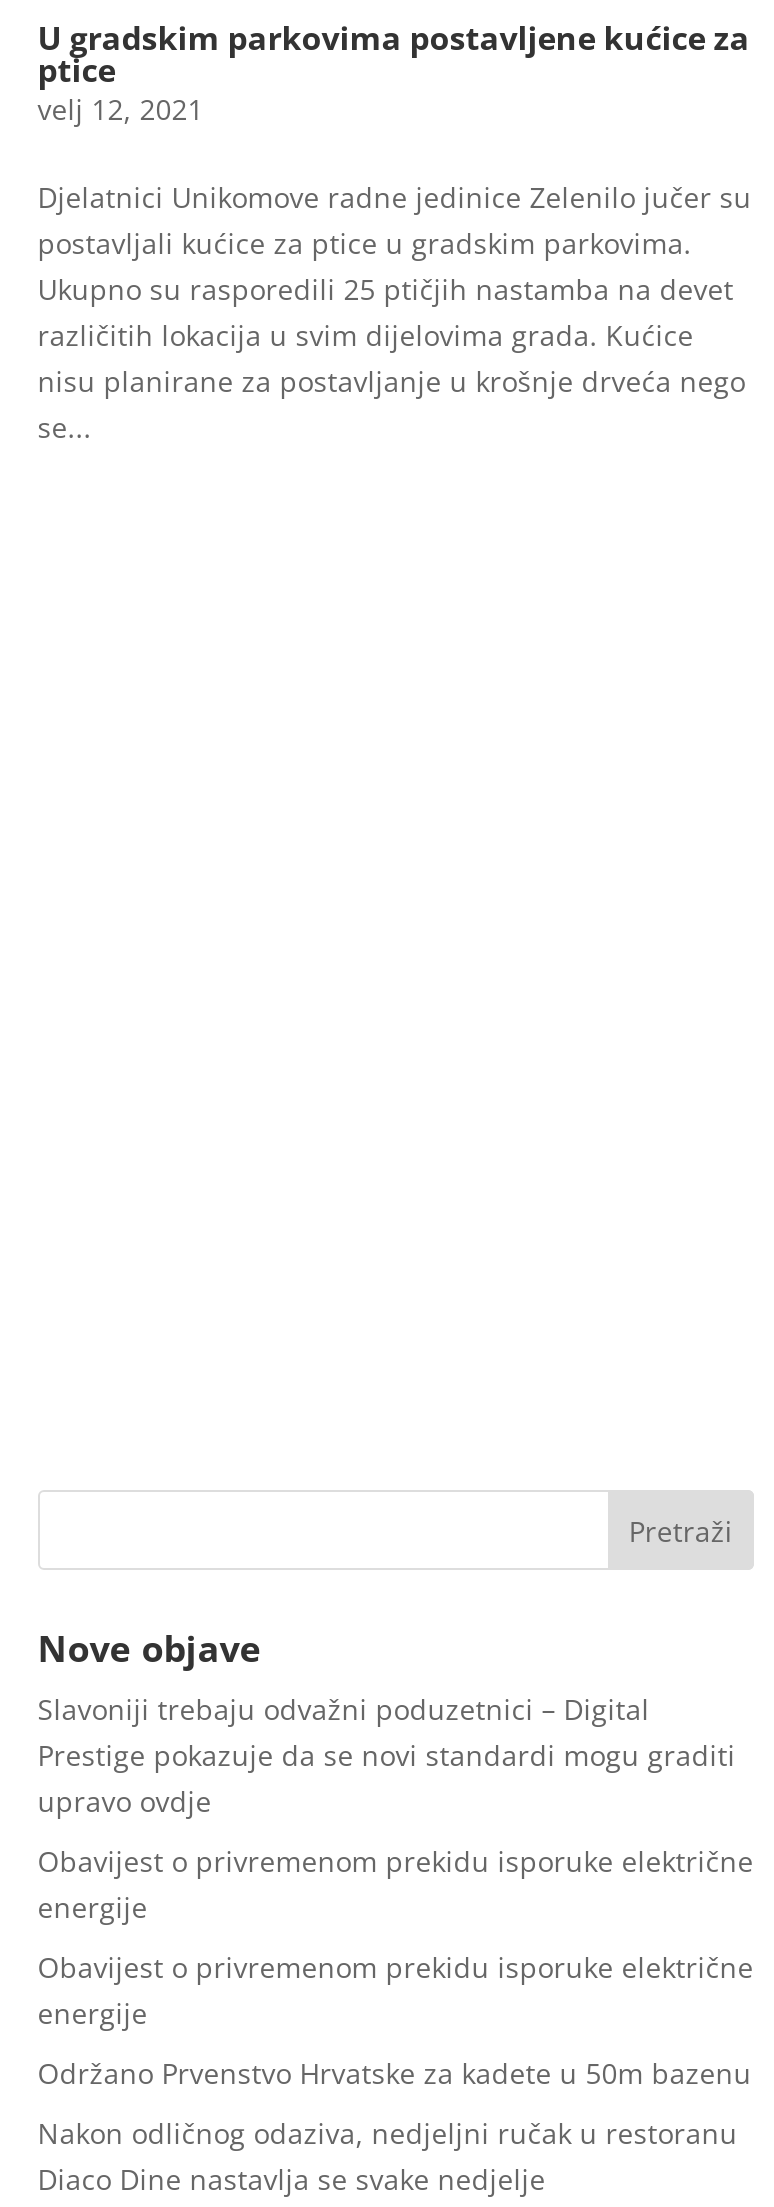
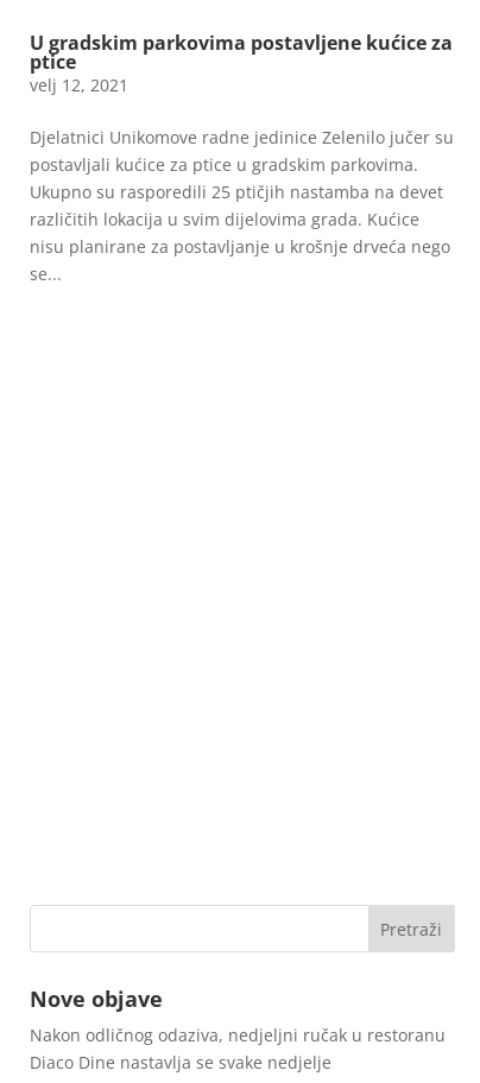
[38,1690,754,2092] Slavoniji trebaju odvažni poduzetnici – Digital | Prestige pokazuje da se novi standardi mogu graditi | upravo ovdje | Obavijest o privremenom prekidu isporuke električne | energije | Obavijest o privremenom prekidu isporuke električne | energije | Održano Prvenstvo Hrvatske za kadete u 50m bazenu -> none

